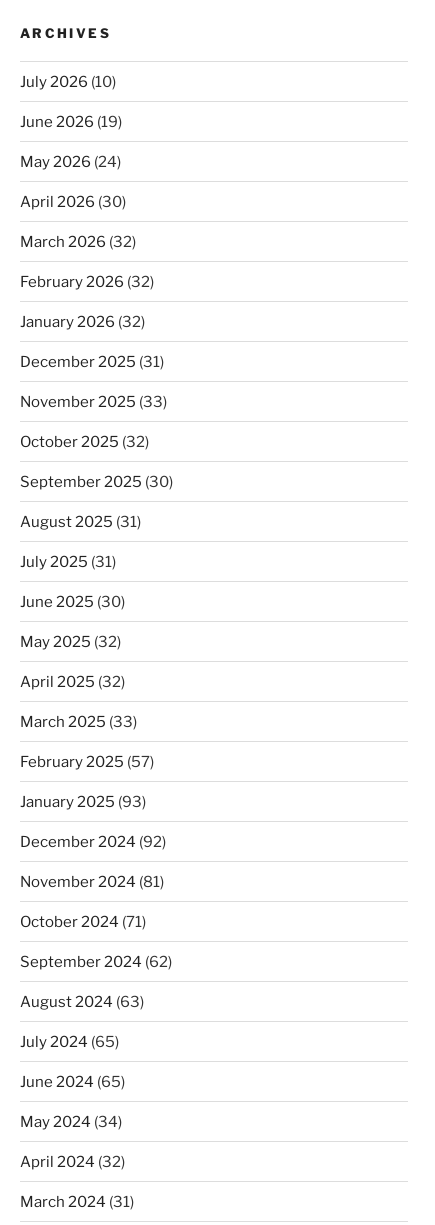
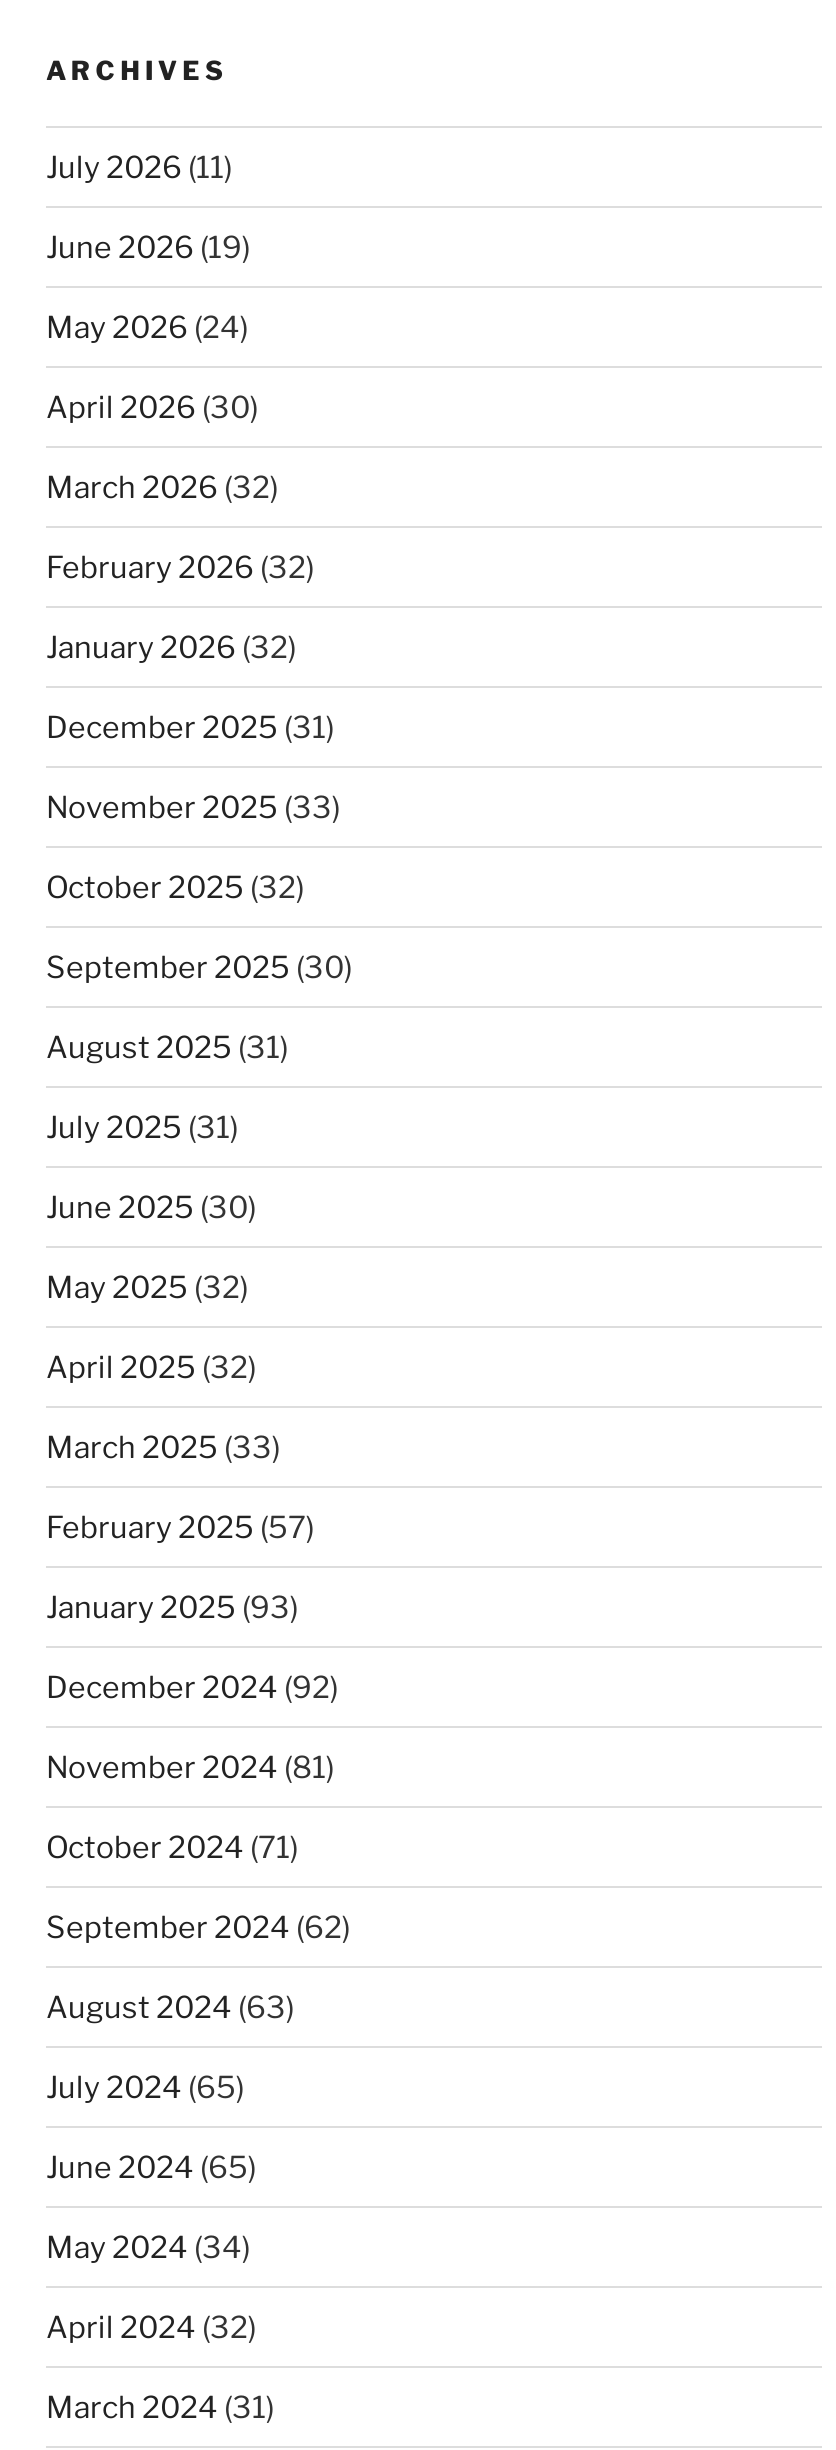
[20,73,116,91] July 2026 (10) -> [46,150,232,186] July 2026 (11)

